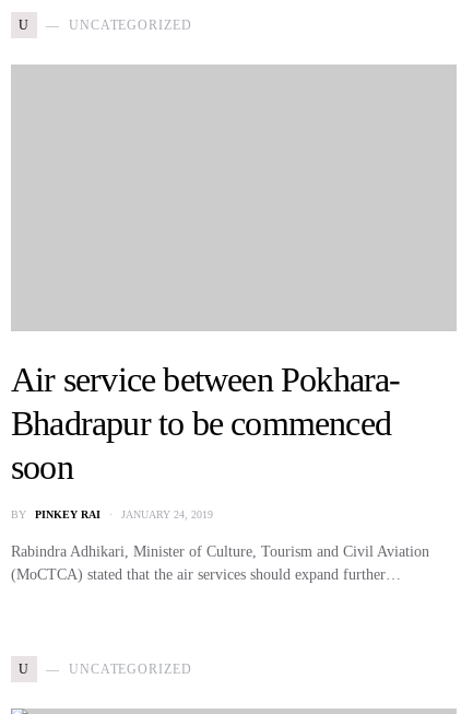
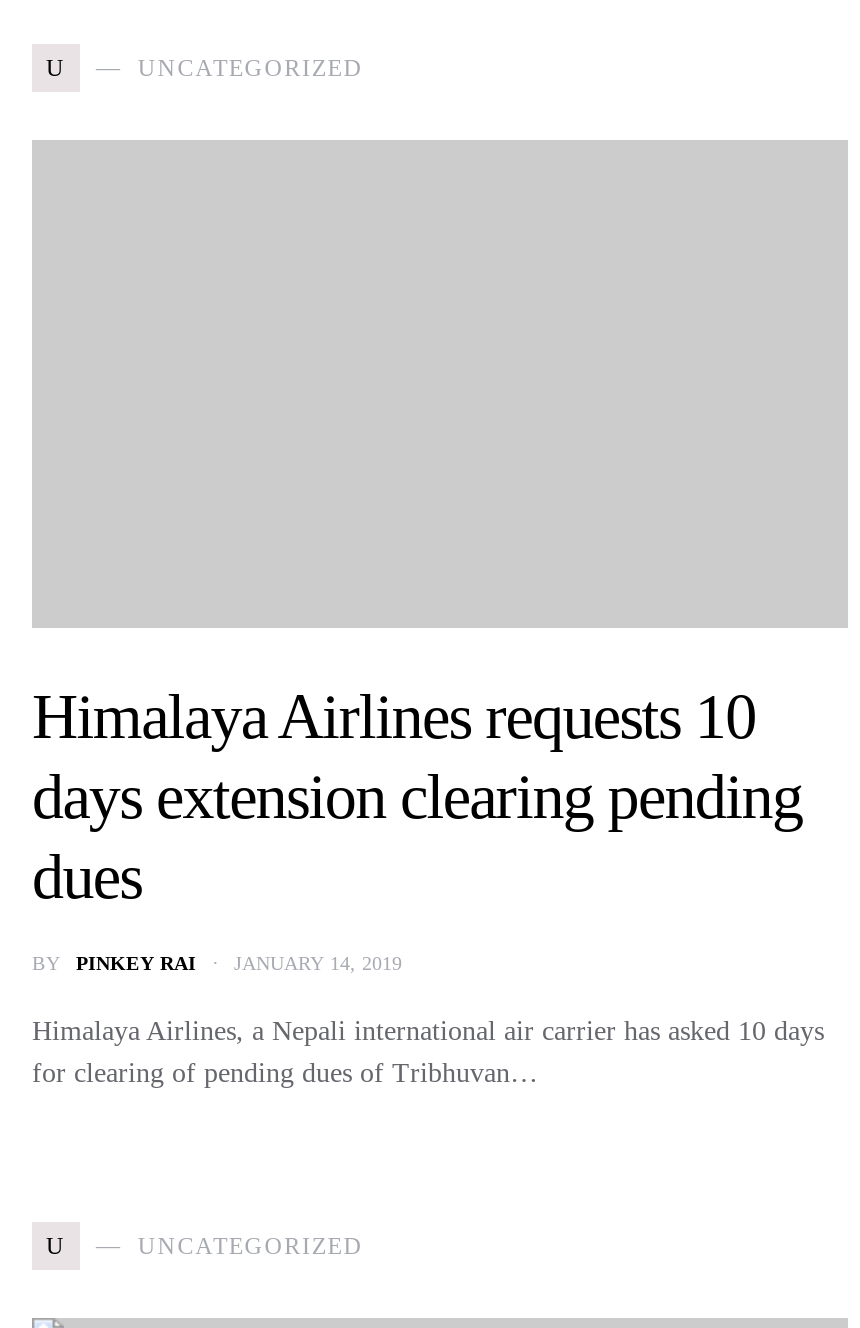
[11,360,400,487] Air service between Pokhara- | Bhadrapur to be commenced | soon -> [32,680,802,912] Himalaya Airlines requests 10 | days extension clearing pending | dues
[11,508,213,520] BY PINKEY RAI JANUARY 24, 2019 -> [32,952,402,974] BY PINKEY RAI JANUARY 14, 2019
[11,543,429,583] Rabindra Adhikari, Minister of Culture, Tourism and Civil Aviation | (MoCTCA) stated that the air services should expand further… -> [32,1016,824,1088] Himalaya Airlines, a Nepali international air carrier has asked 10 days | for clearing of pending dues of Tribhuvan…

